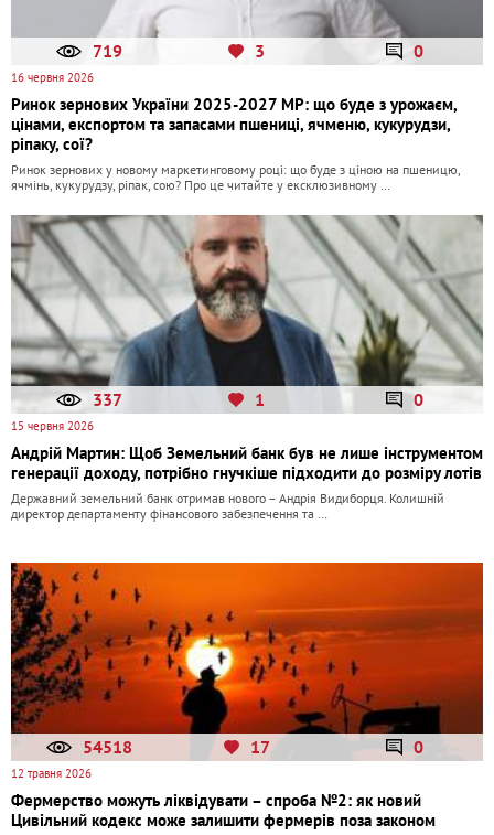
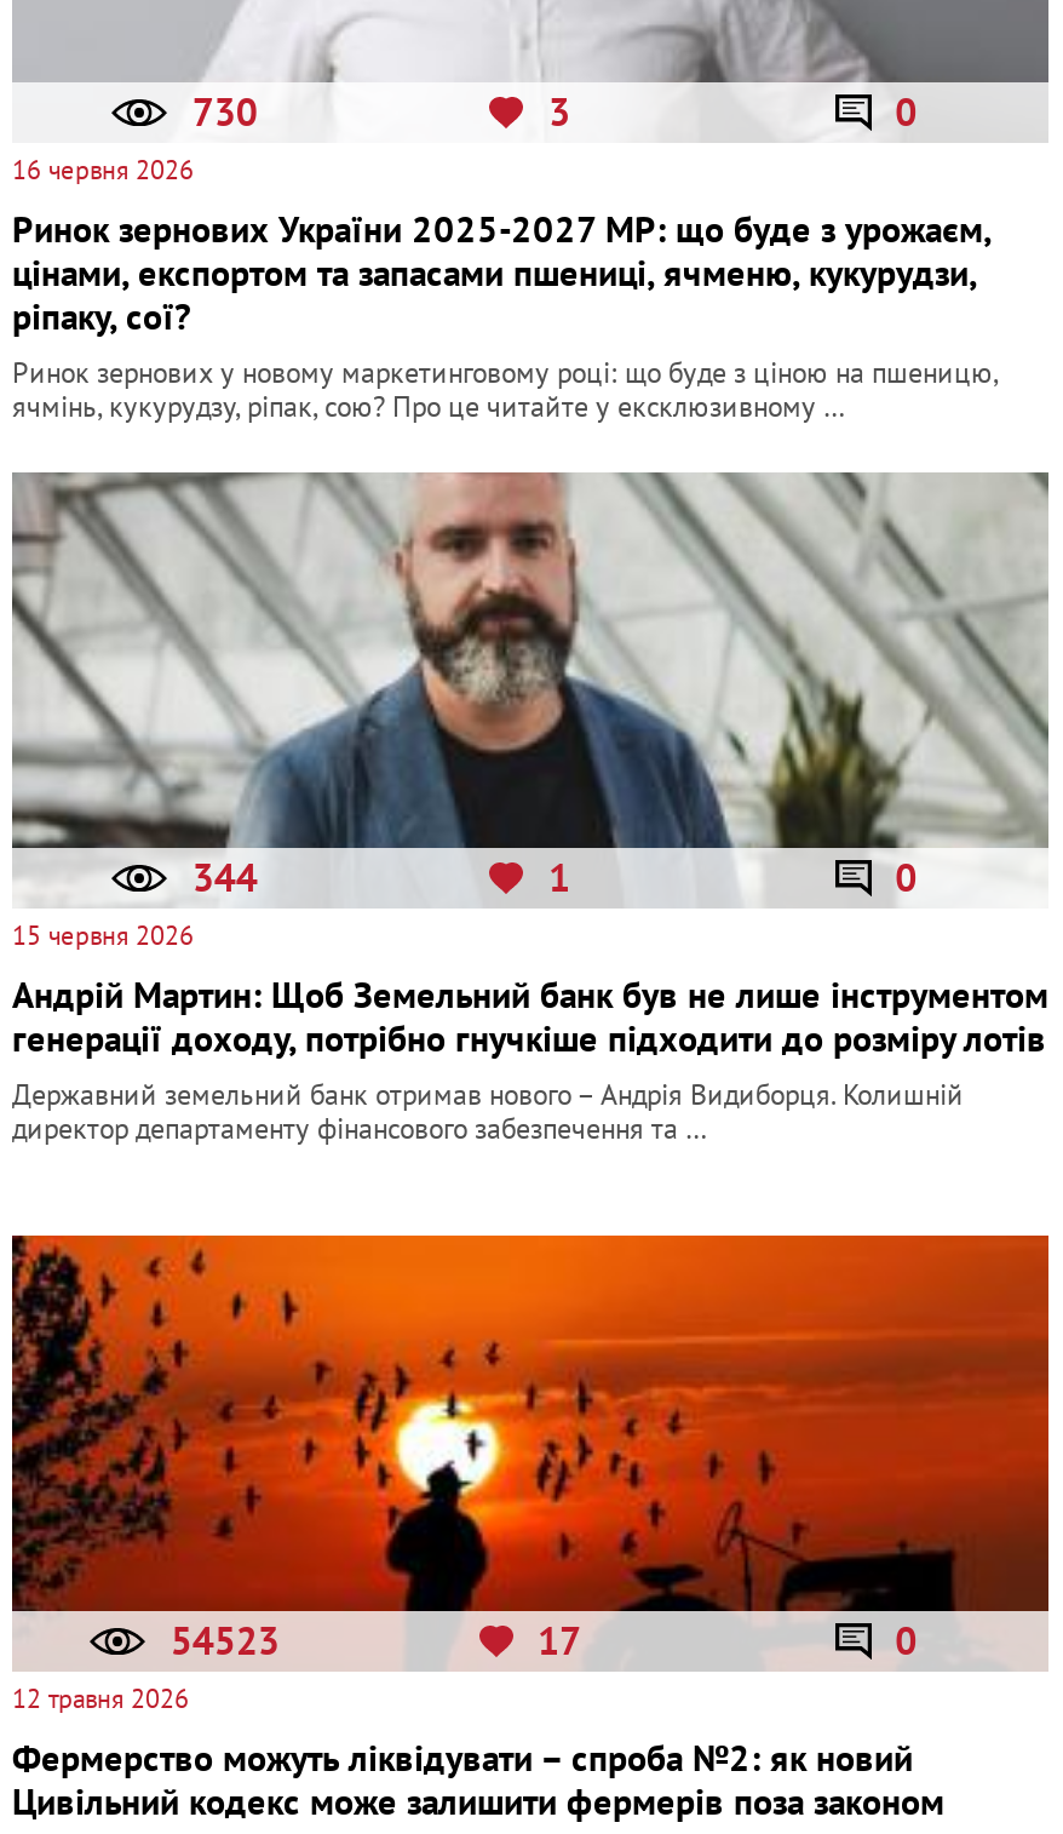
[93,39,123,62] 719 -> [192,87,257,135] 730
[93,388,123,410] 337 -> [192,852,257,901] 344
[83,736,133,758] 54518 -> [170,1615,279,1664] 54523

